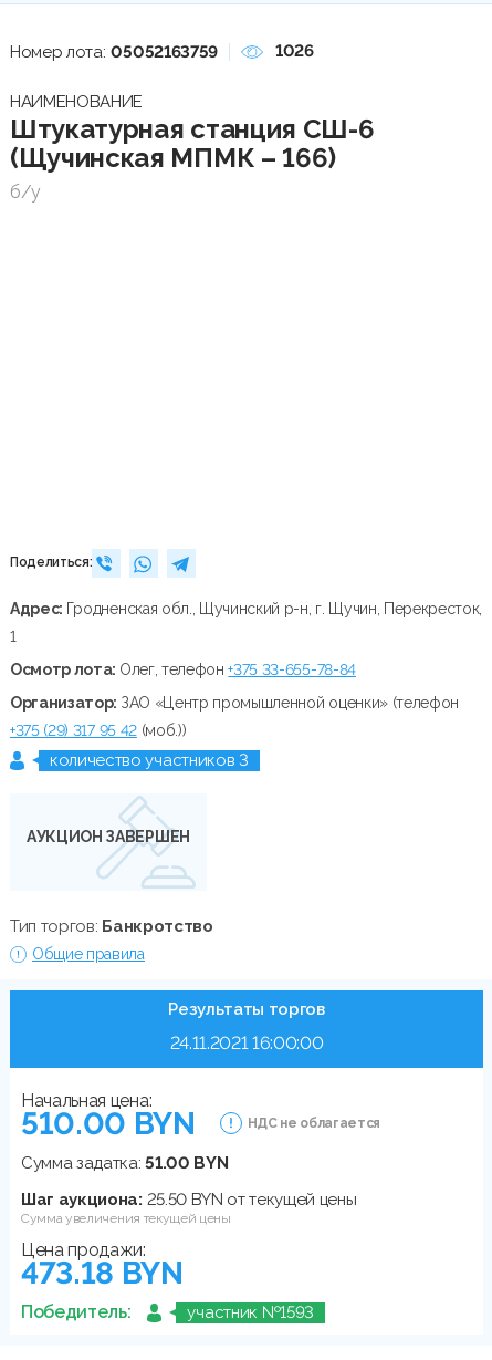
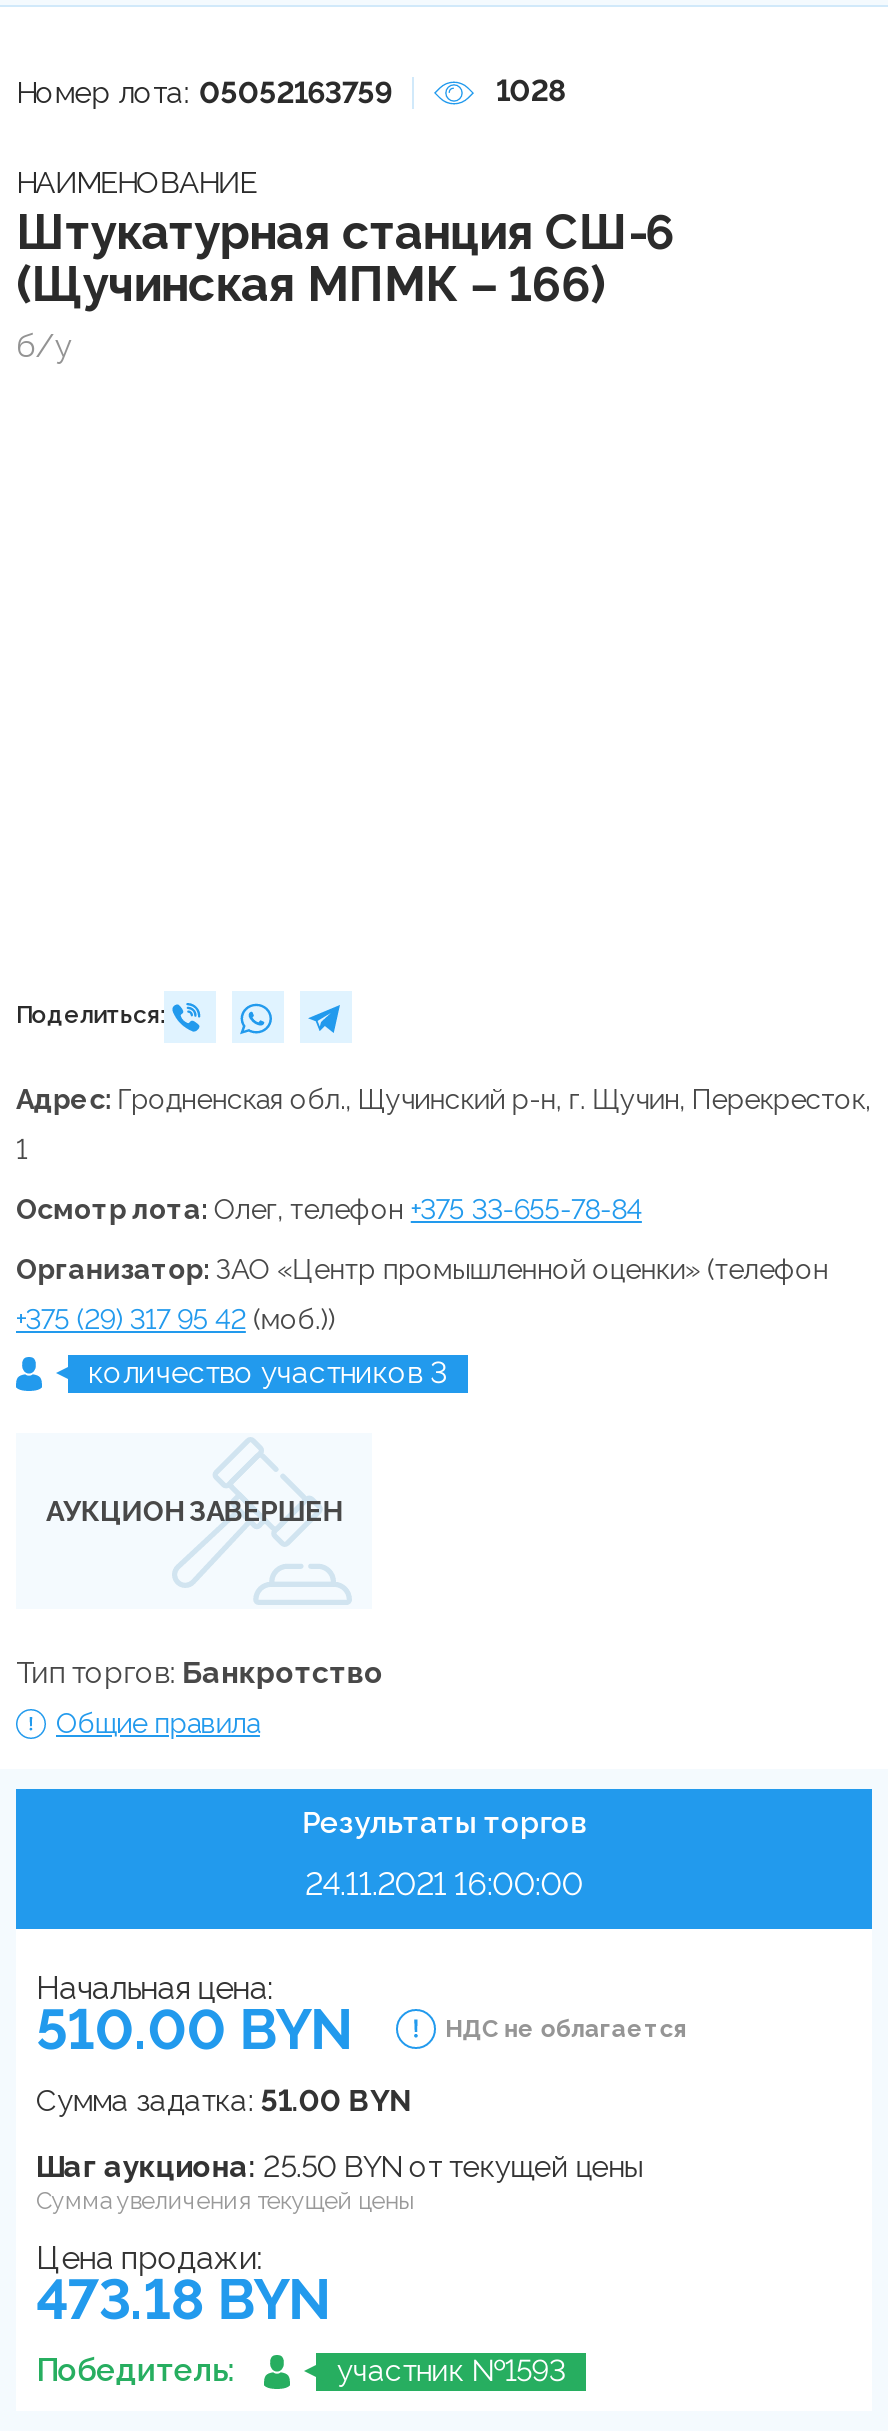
[275,41,314,61] 1026 -> [496,73,565,109] 1028

